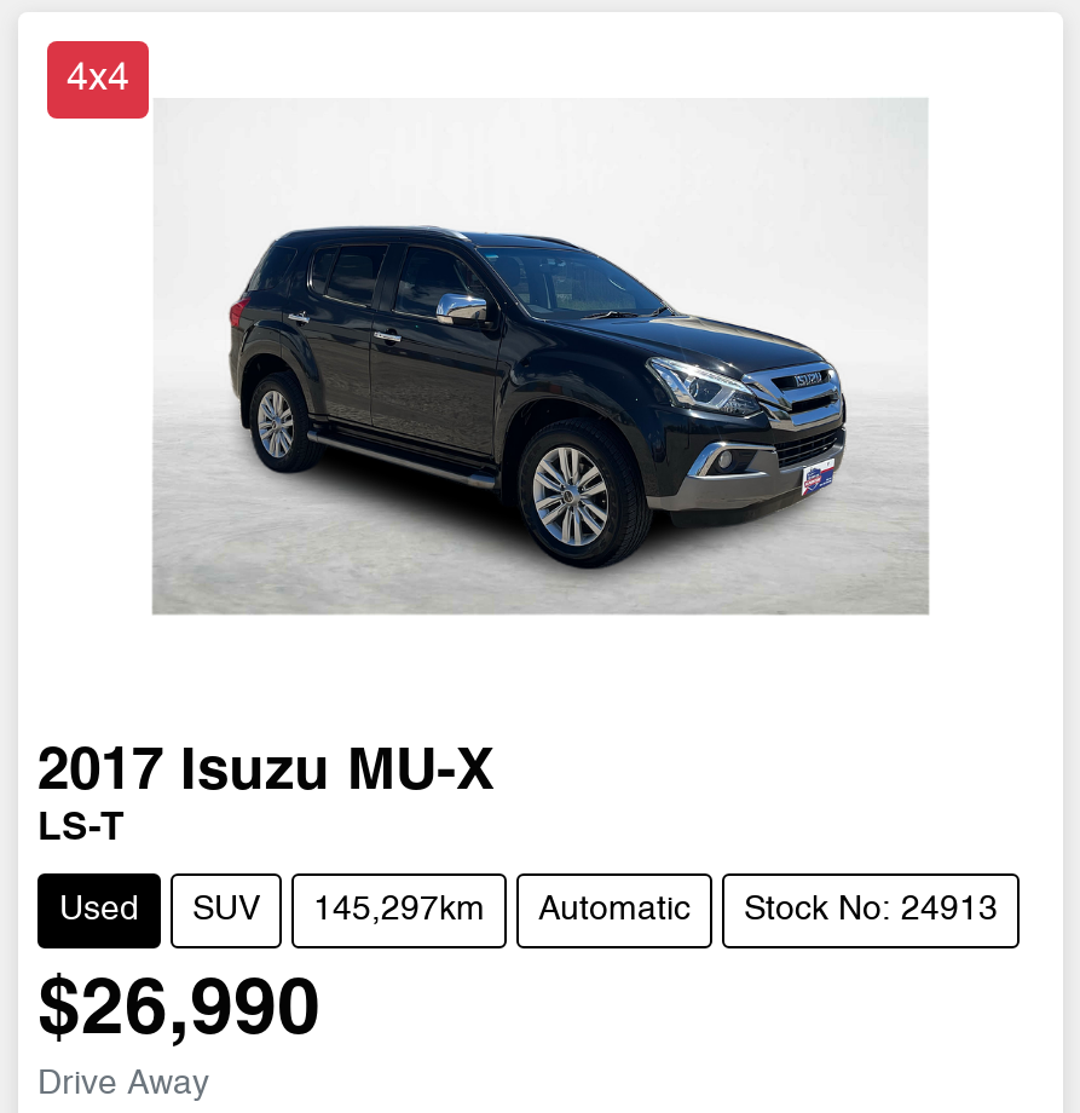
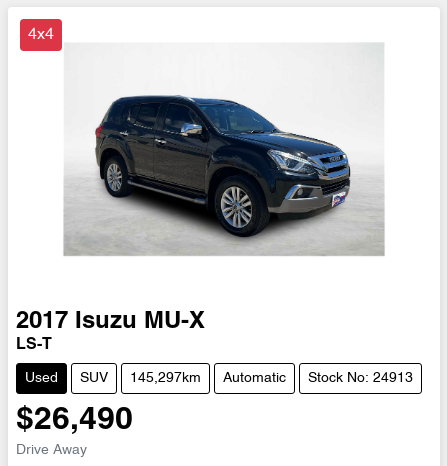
[37,977,320,1050] $26,990 -> [16,406,133,436] $26,490

